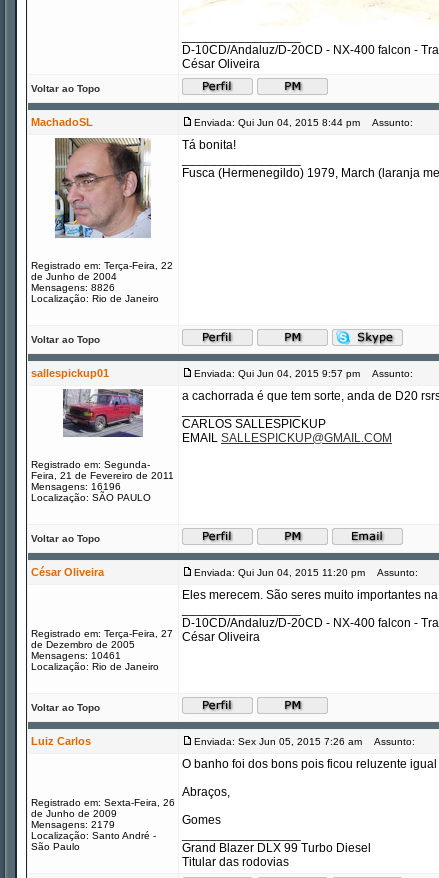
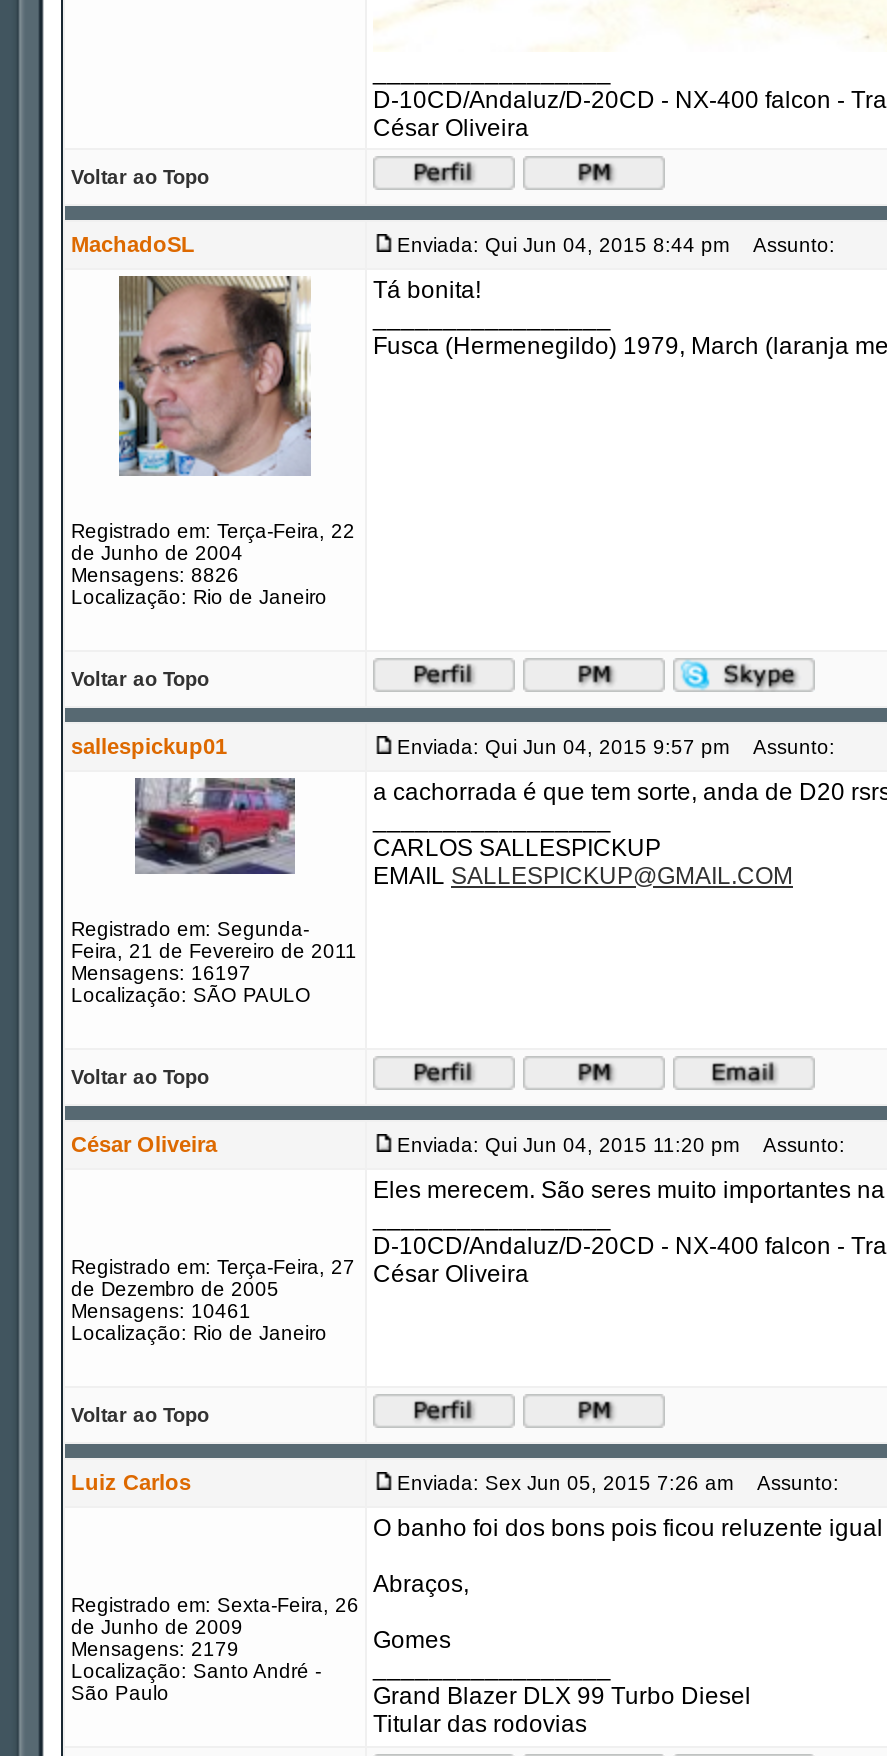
[31,481,121,492] Mensagens: 16196 -> [71,962,251,984] Mensagens: 16197

